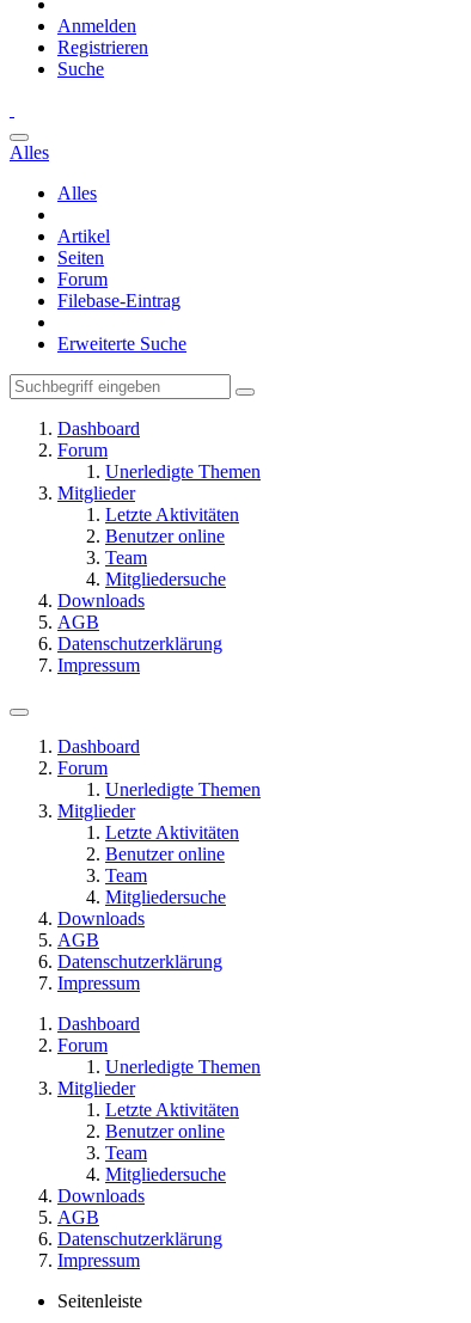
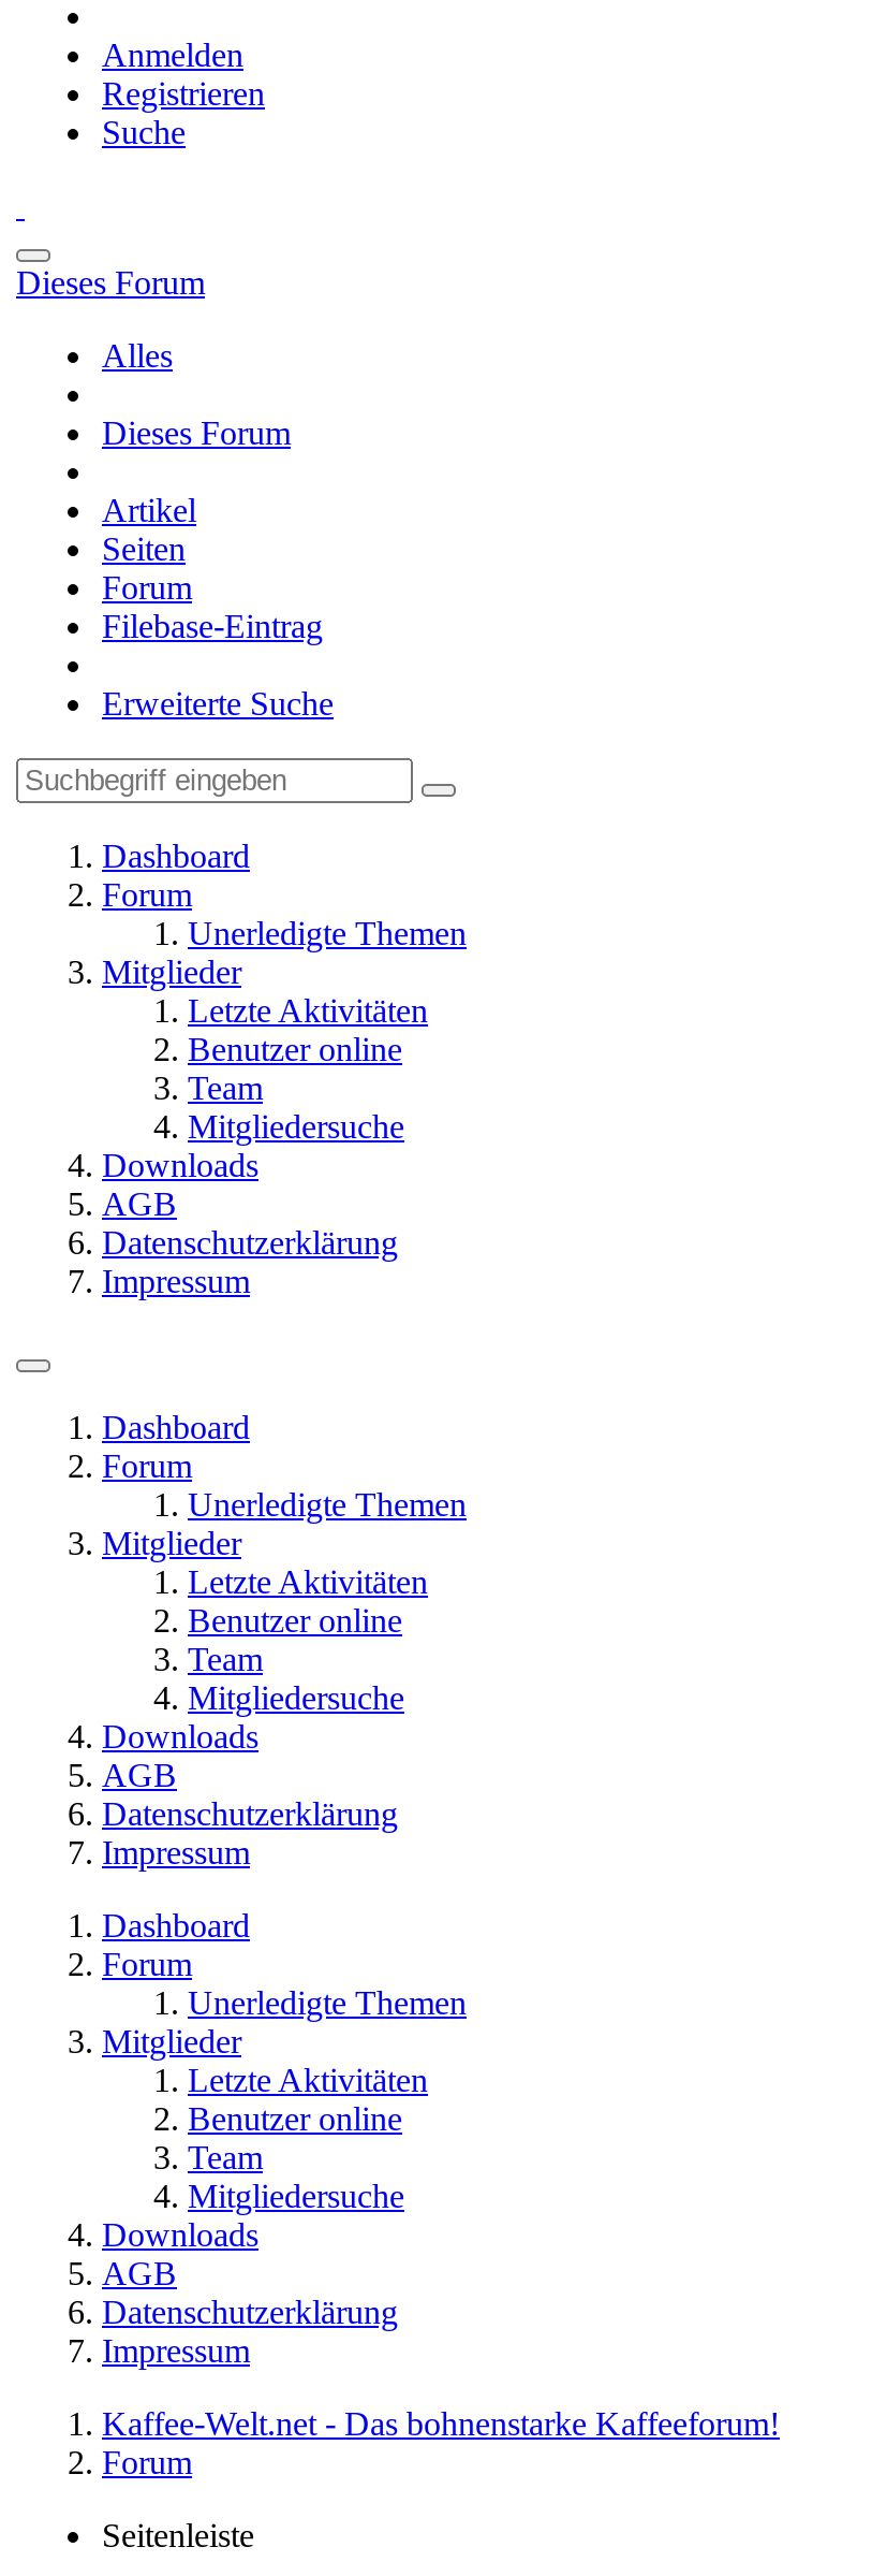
none -> [16,264,205,301] Dieses Forum
[57,183,97,203] Alles -> [102,414,291,451] Dieses Forum
none -> [102,2405,780,2480] Kaffee-Welt.net - Das bohnenstarke Kaffeeforum! | Forum

